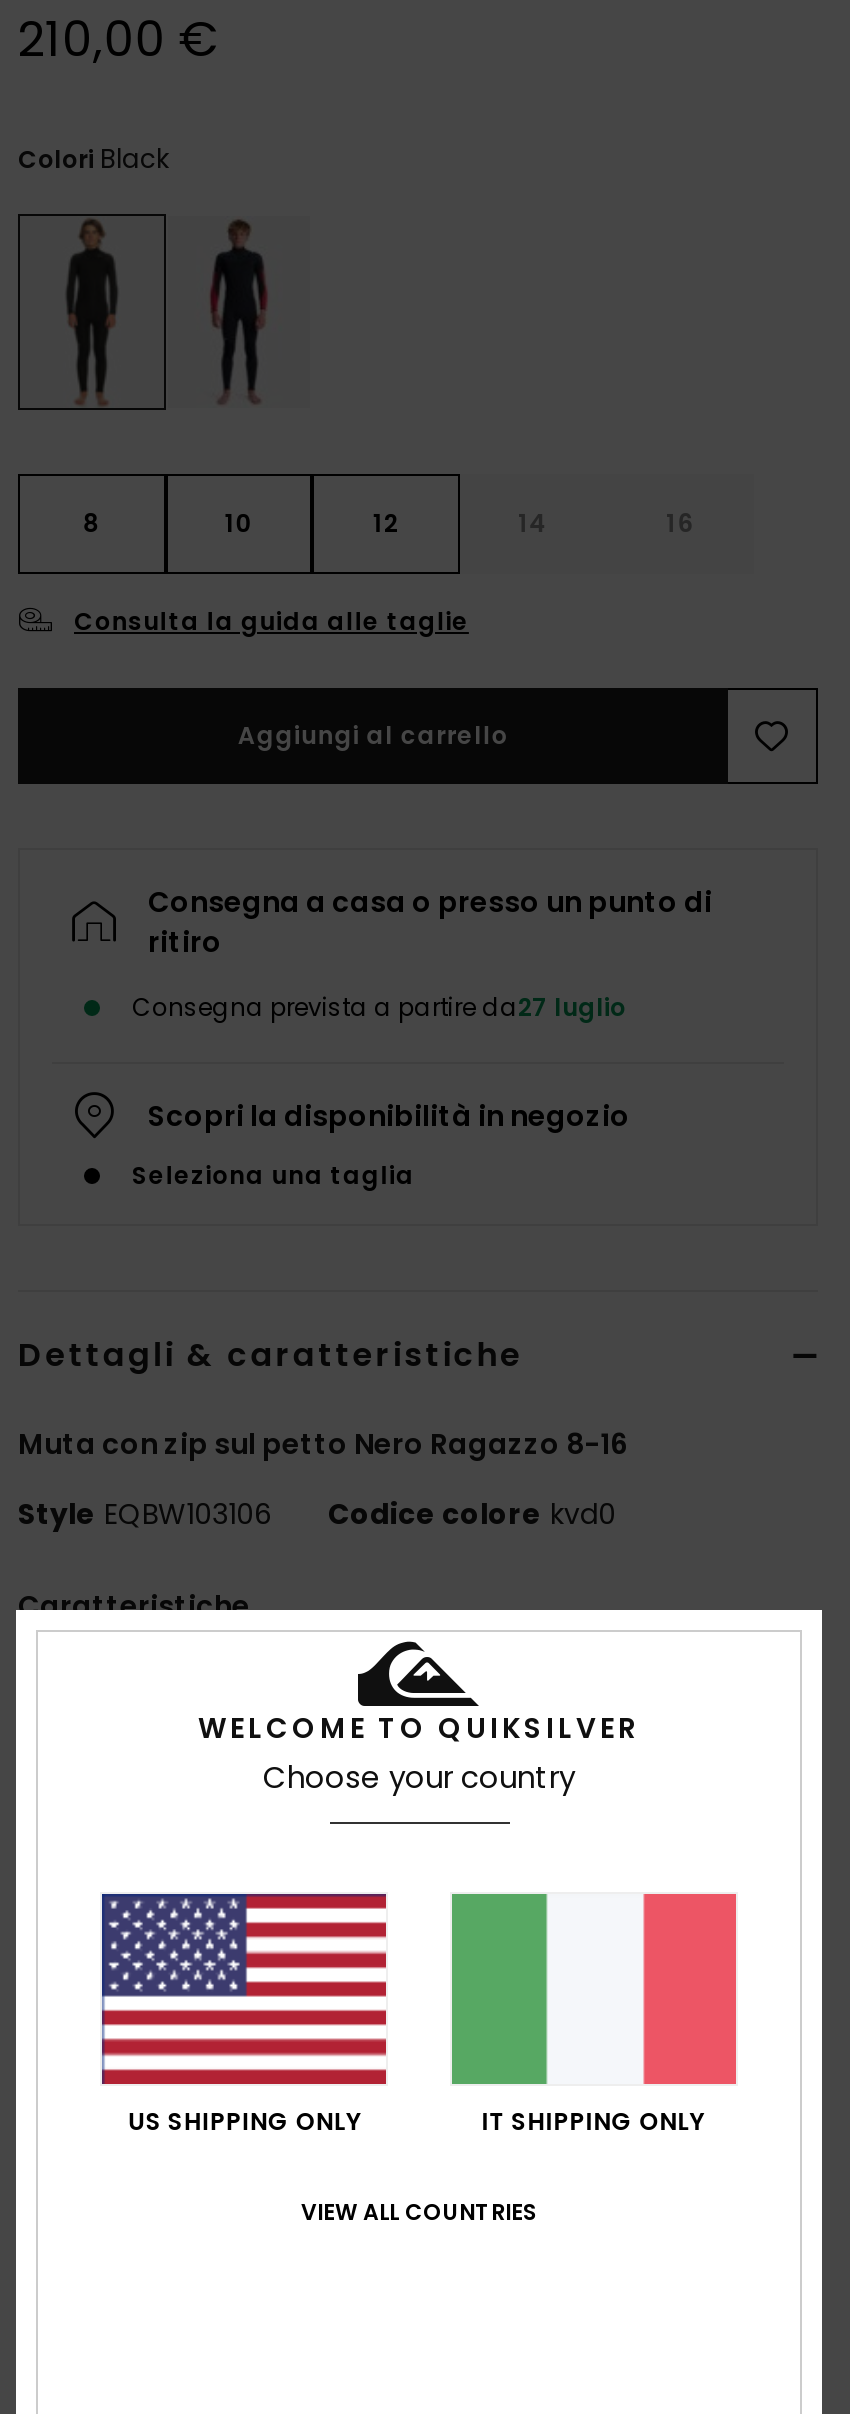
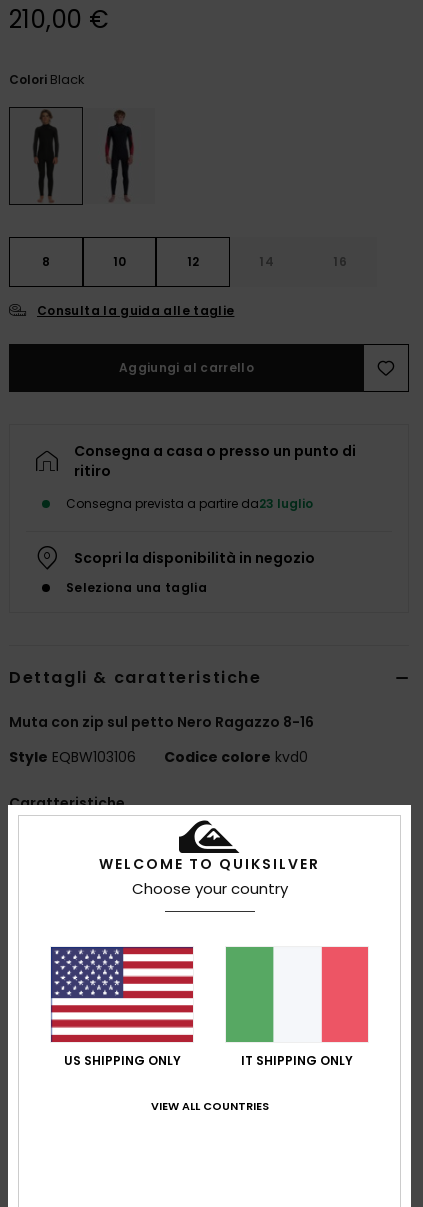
[132,990,626,1024] Consegna prevista a partire da27 luglio -> [66,495,313,512] Consegna prevista a partire da23 luglio

